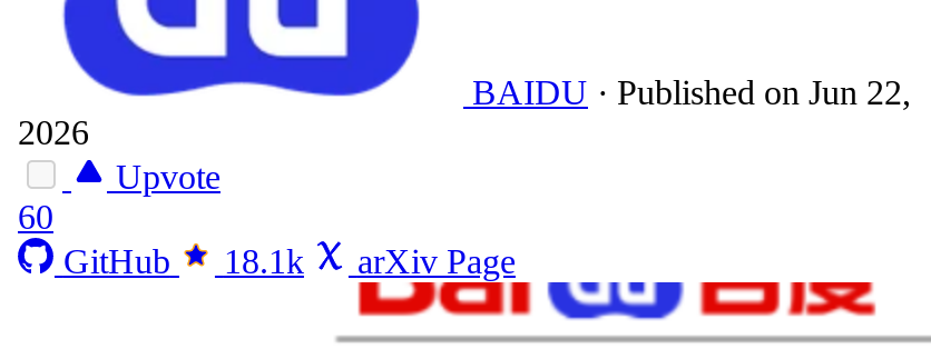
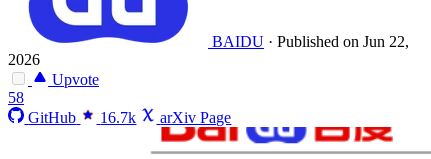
[18,197,53,235] 60 -> [8,88,24,105] 58
[63,241,516,279] GitHub 18.1k arXiv Page -> [28,108,231,125] GitHub 16.7k arXiv Page

